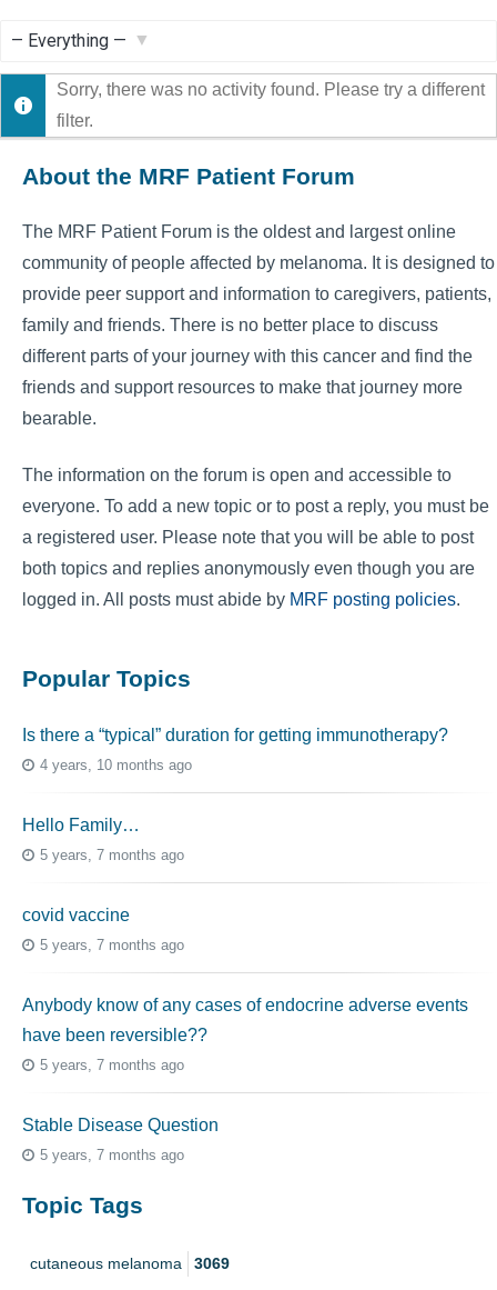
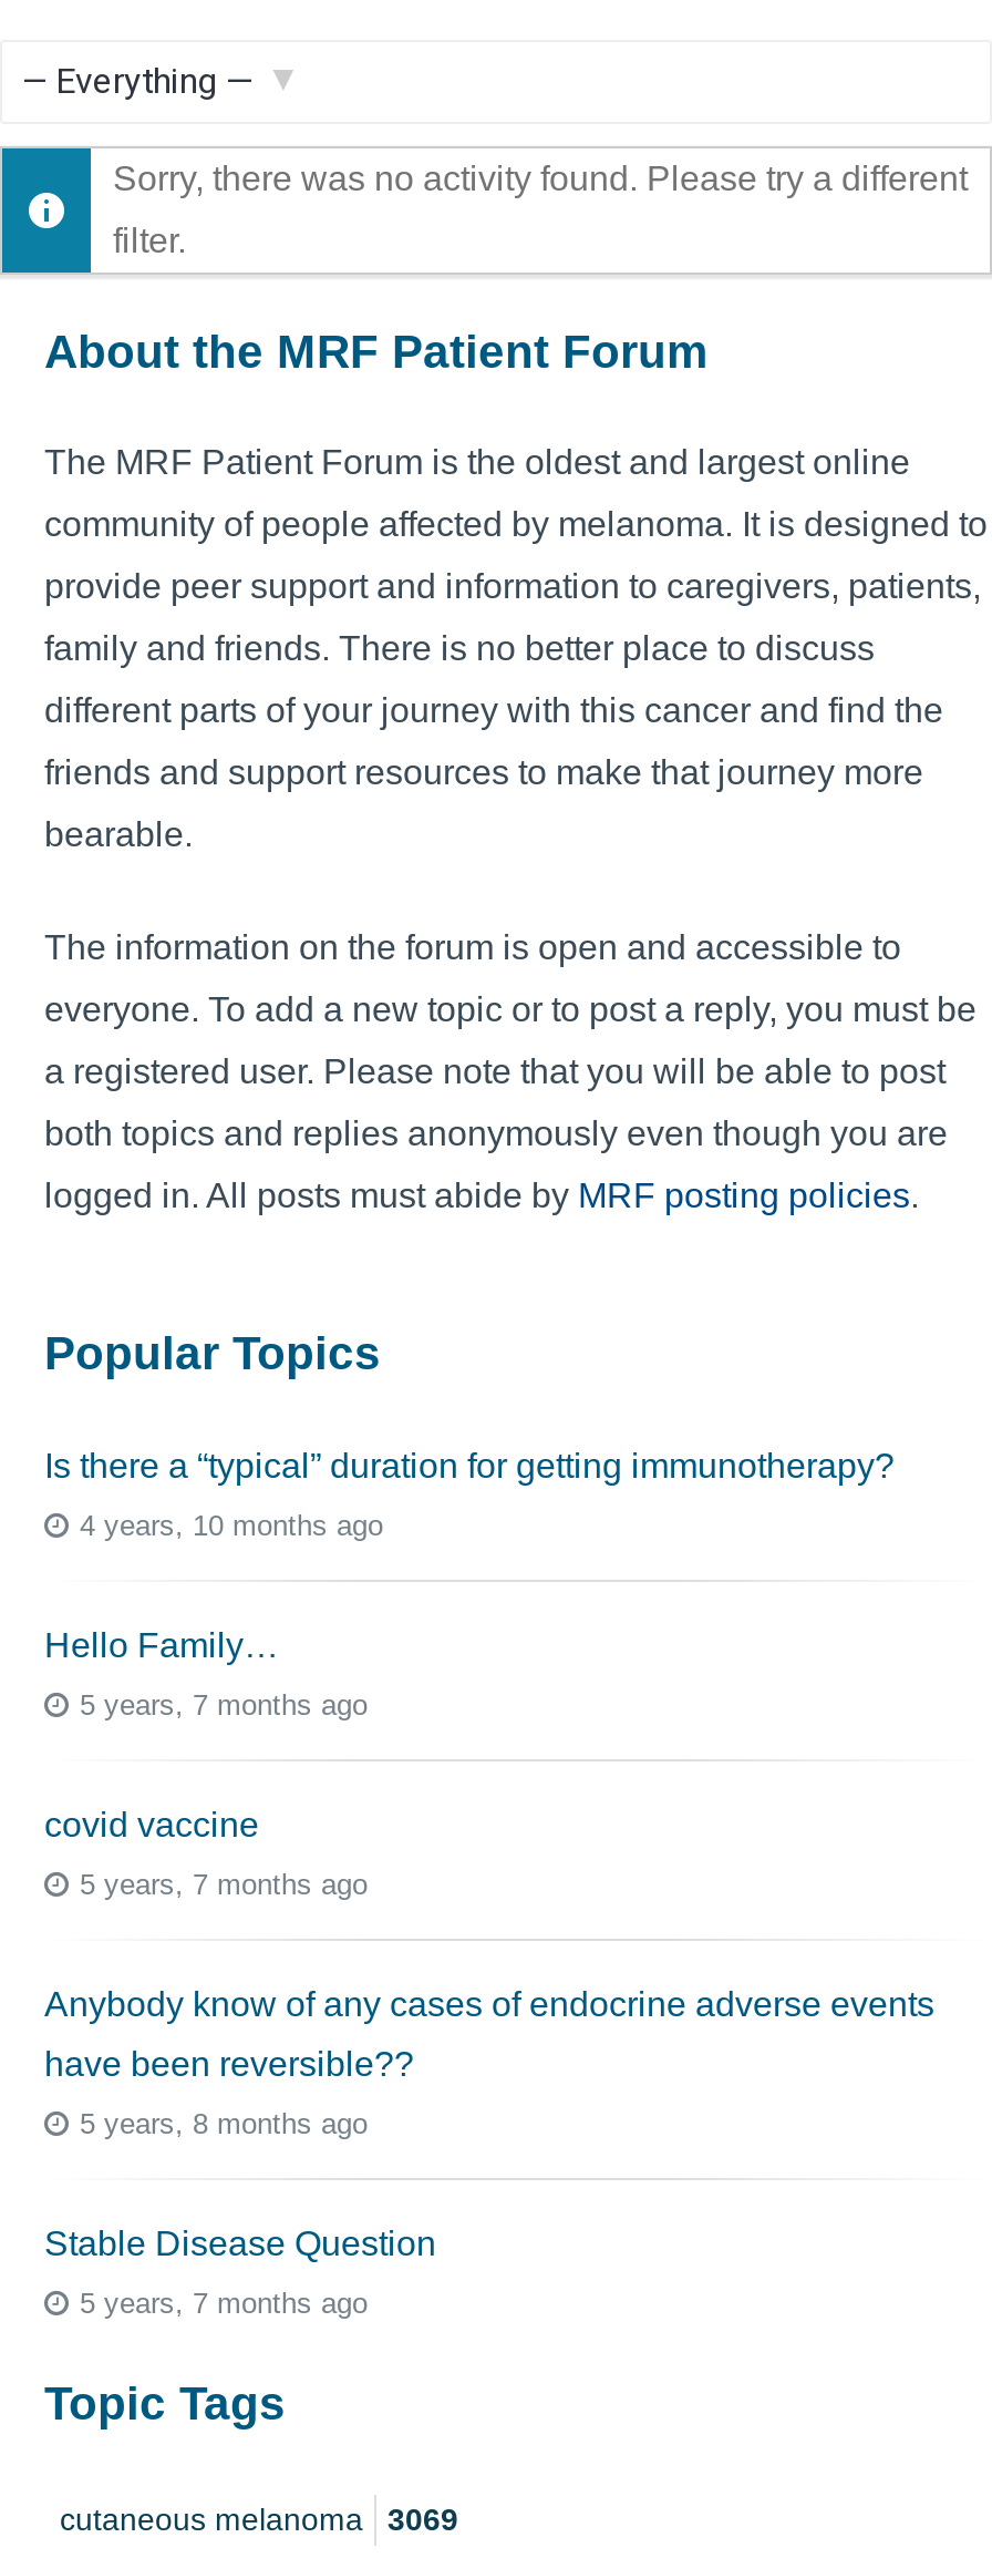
[40,1057,184,1073] 5 years, 7 months ago -> [80,2107,368,2140] 5 years, 8 months ago

